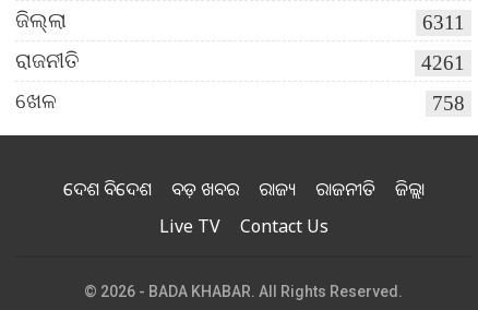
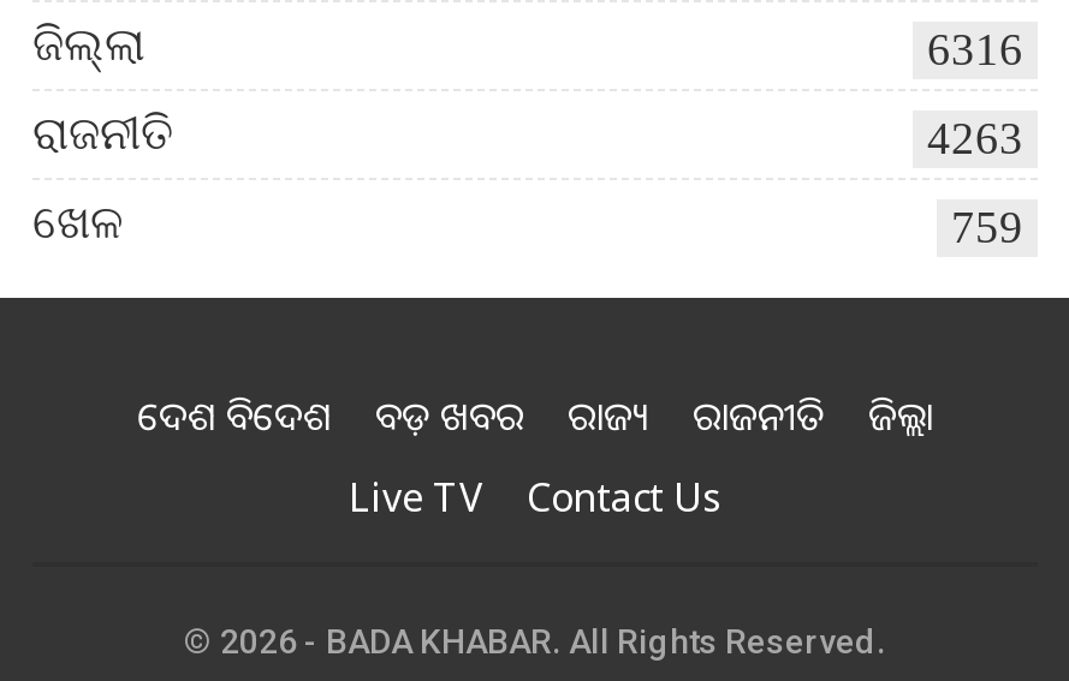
[422,11,465,34] 6311 -> [927,24,1023,74] 6316
[421,51,465,74] 4261 -> [927,113,1023,163] 4263
[432,92,465,115] 758 -> [951,202,1023,252] 759

